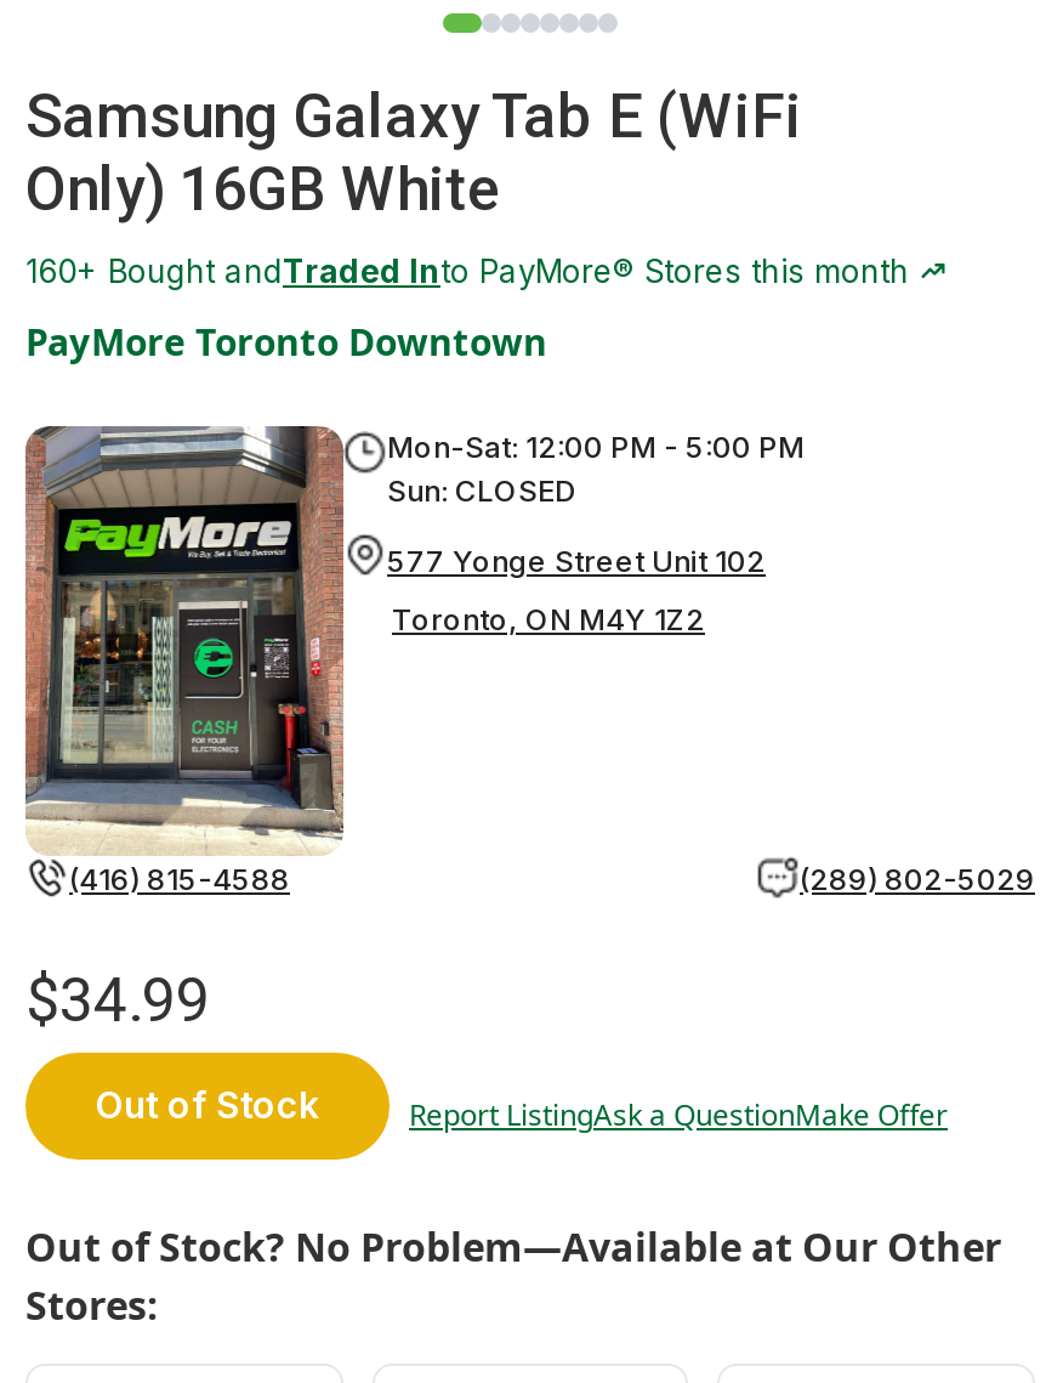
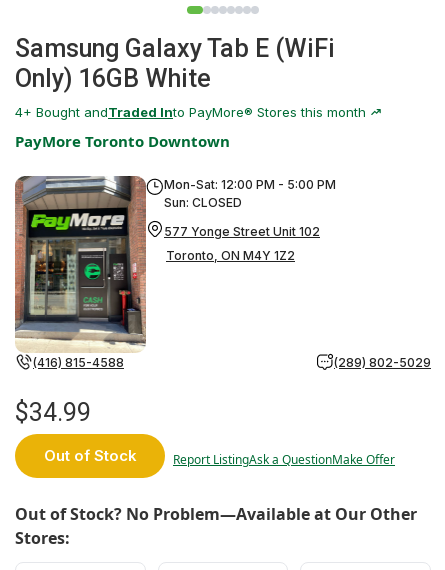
[25,251,909,290] 160+ Bought andTraded Into PayMore® Stores this month -> [15,104,366,120] 4+ Bought andTraded Into PayMore® Stores this month

